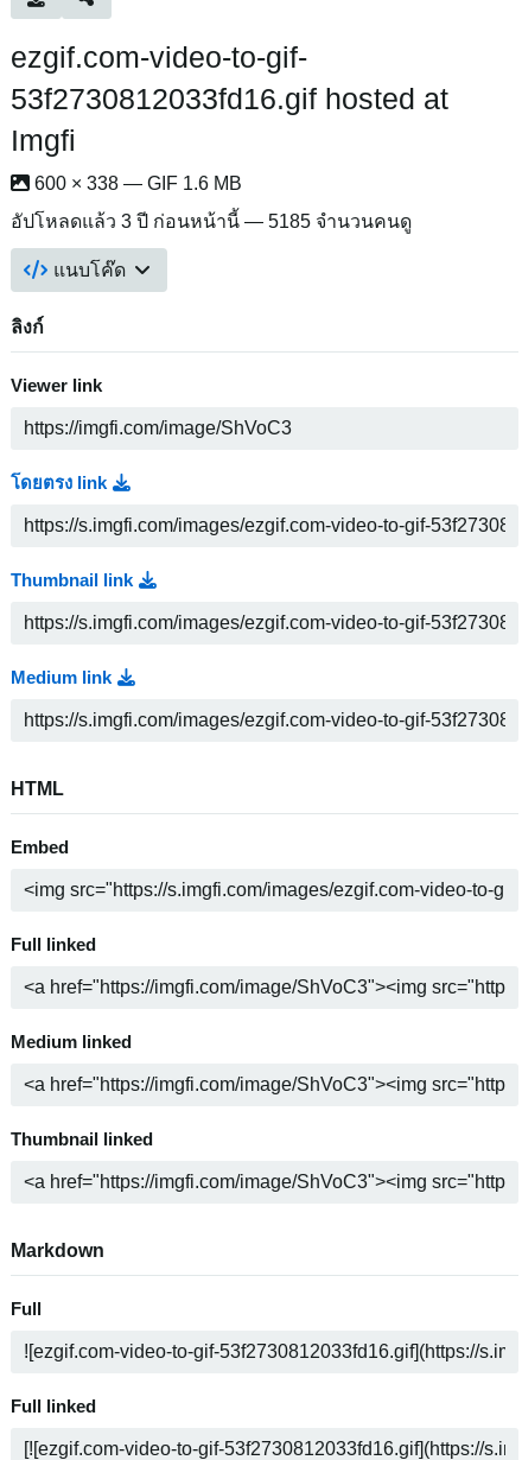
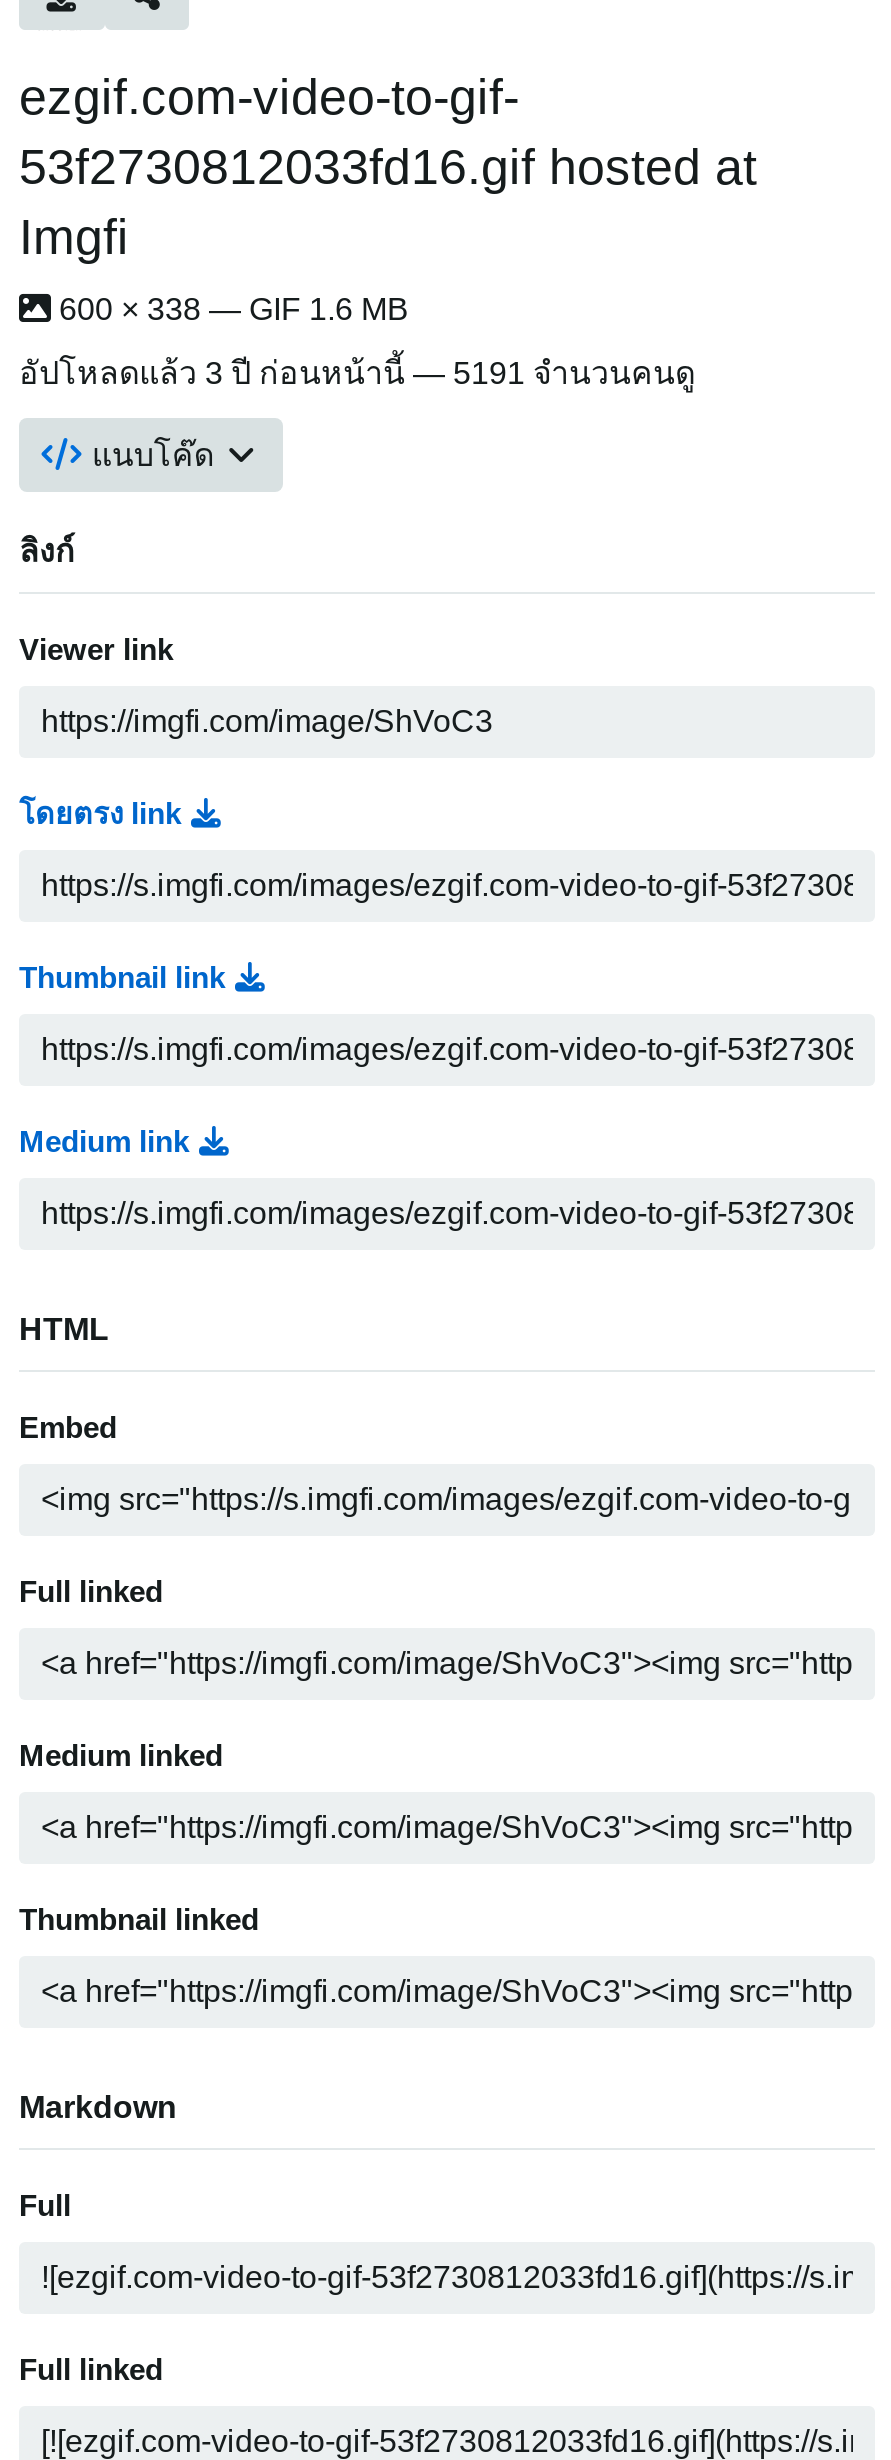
[11,212,412,232] อัปโหลดแล้ว3 ปี ก่อนหน้านี้— 5185 จำนวนคนดู -> [19,357,695,391] อัปโหลดแล้ว3 ปี ก่อนหน้านี้— 5191 จำนวนคนดู

